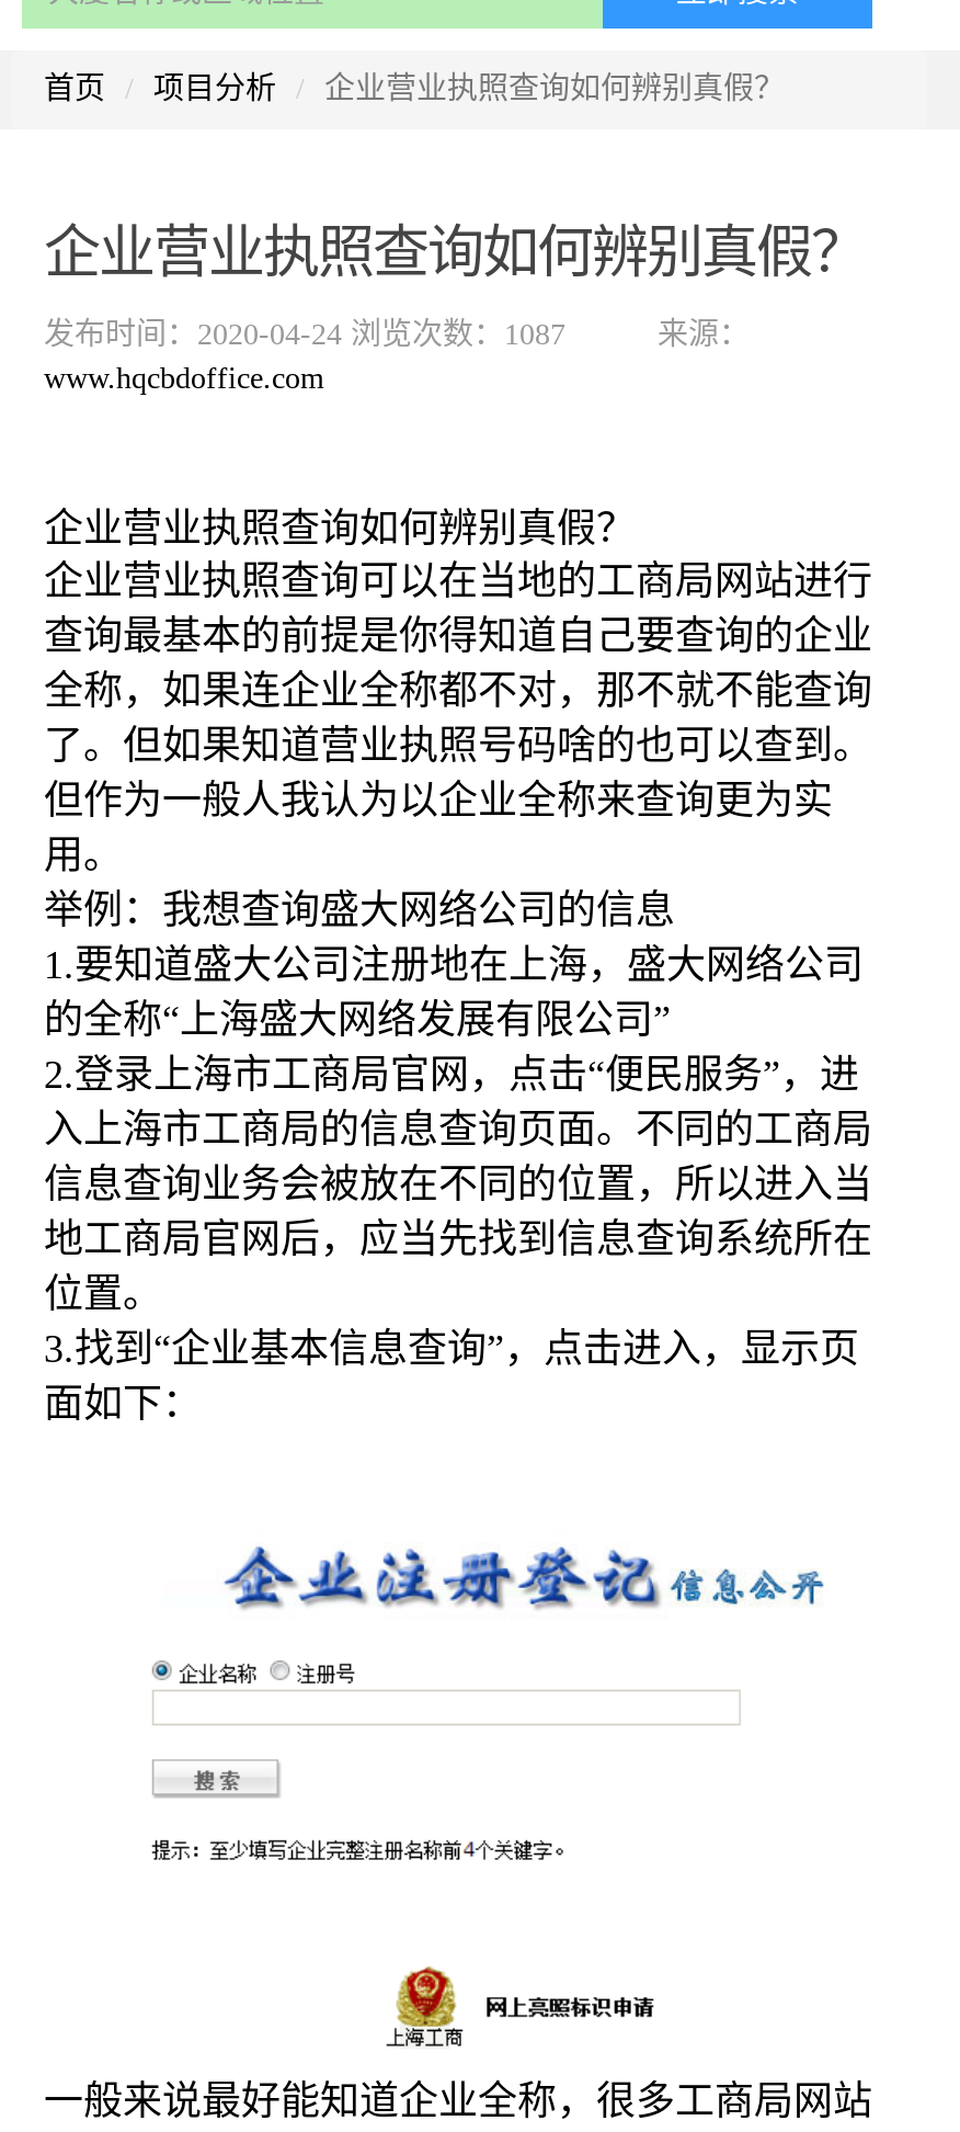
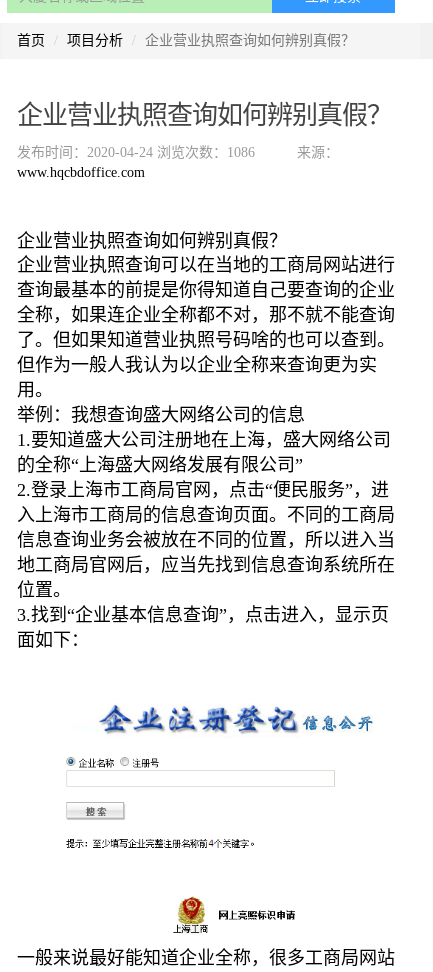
[44,318,565,351] 发布时间：2020-04-24浏览次数：1087 -> [17,145,255,160] 发布时间：2020-04-24浏览次数：1086

